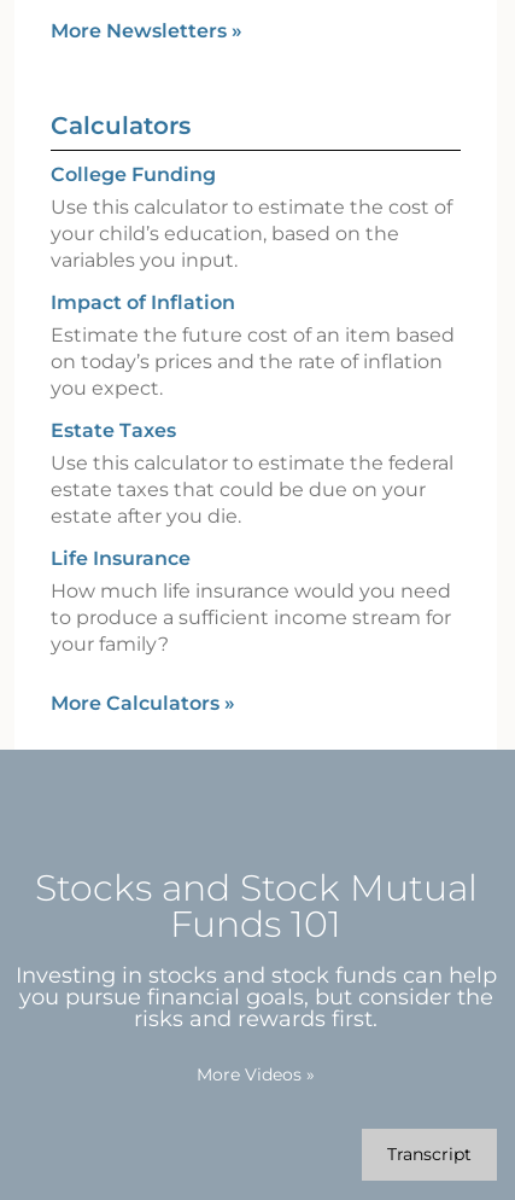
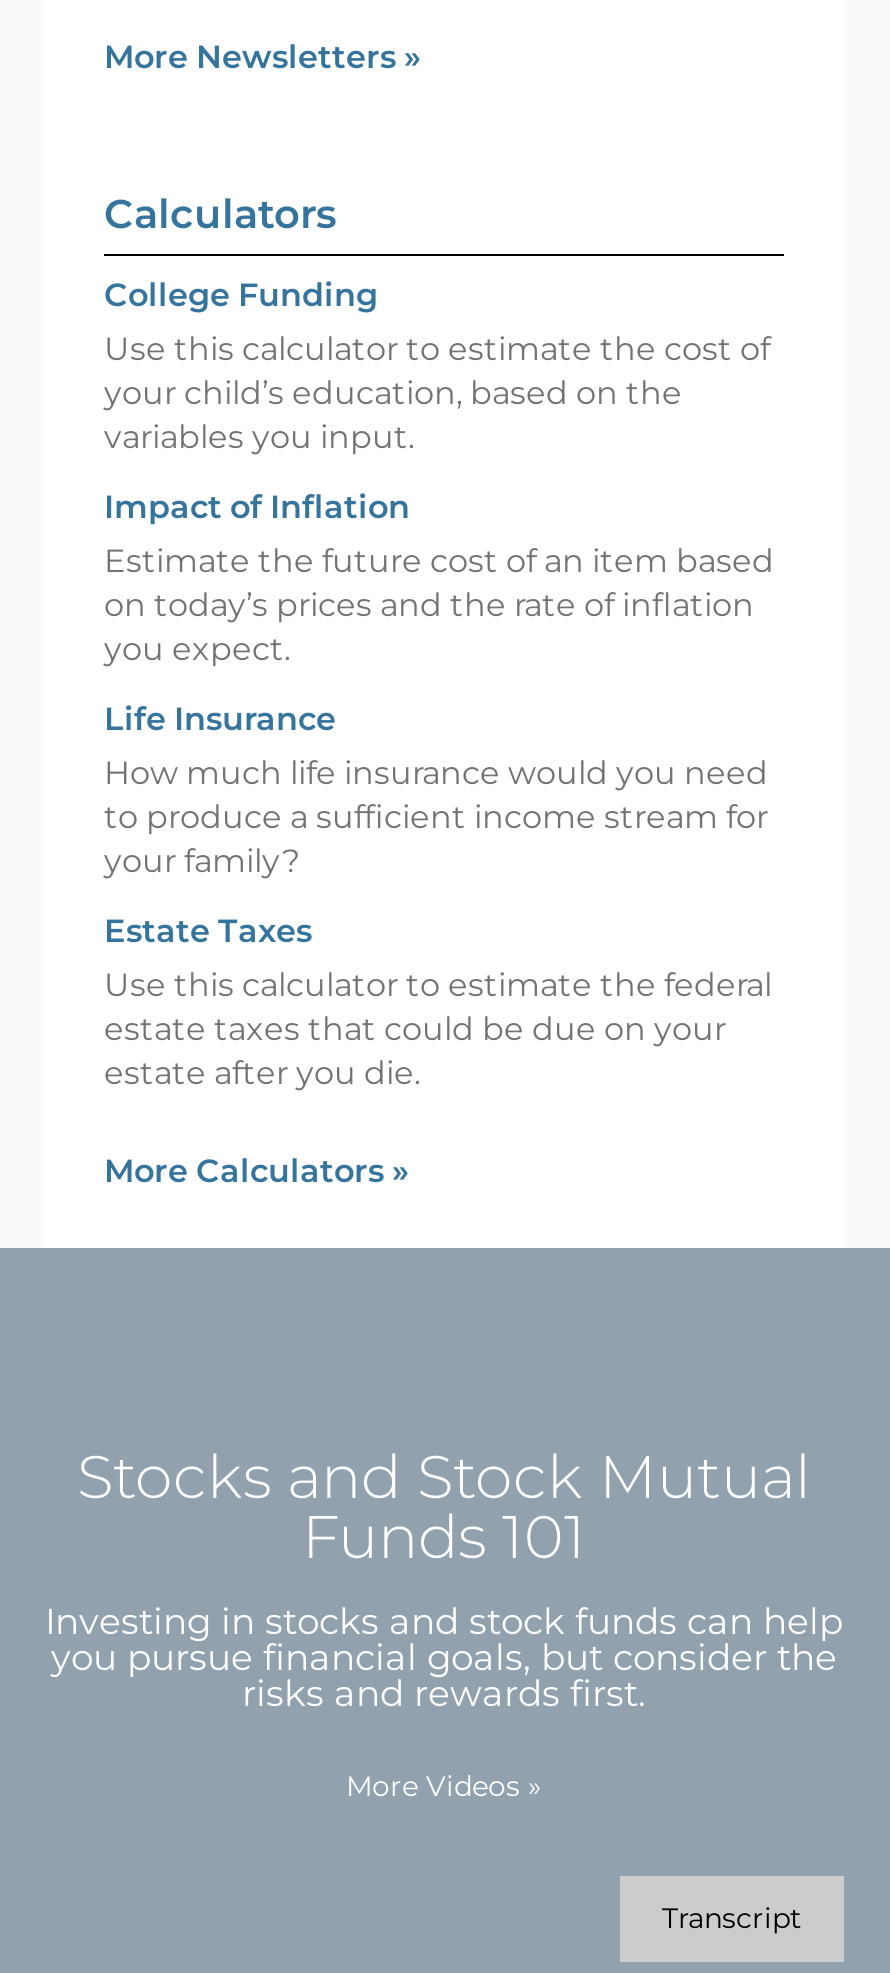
moved [51,419,453,528] -> [104,912,772,1092]: Estate Taxes | Use this calculator to estimate the federal | estate taxes that could be due on your | estate after you die.
moved [51,547,451,656] -> [104,700,768,880]: Life Insurance | How much life insurance would you need | to produce a sufficient income stream for | your family?

